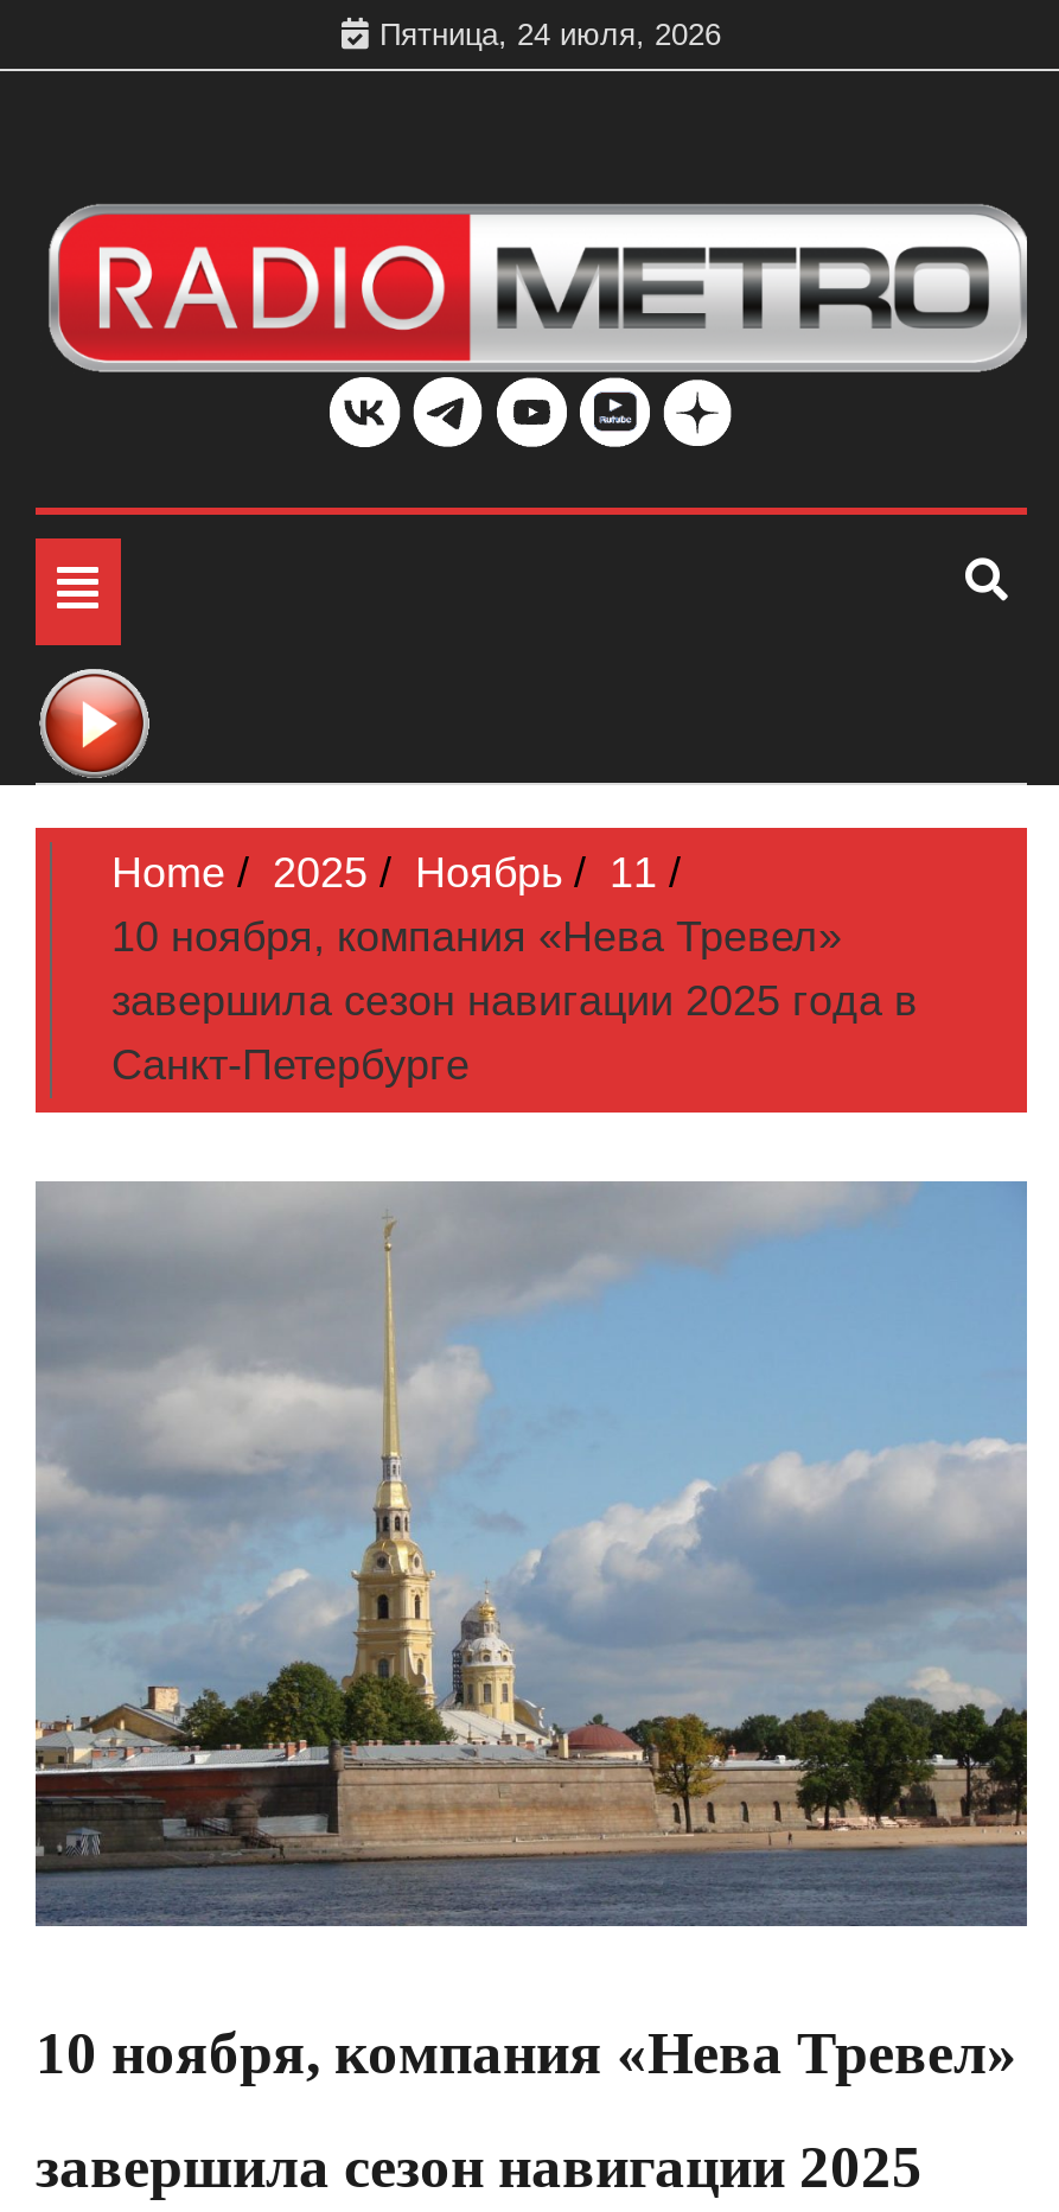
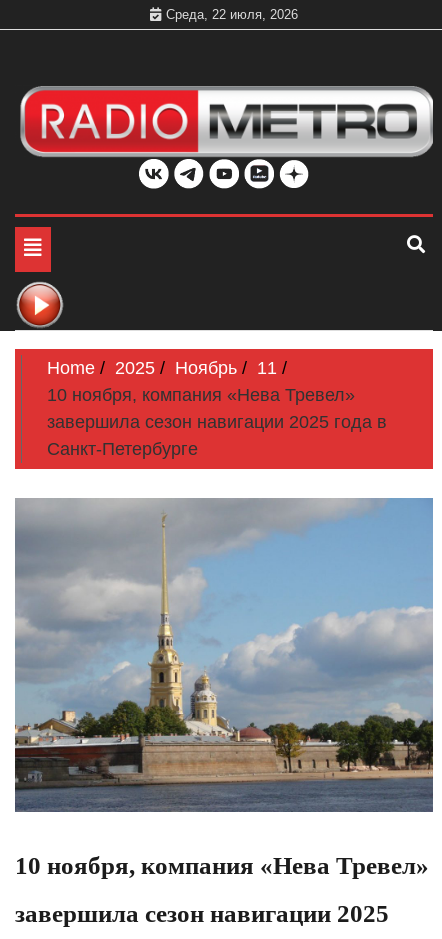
[379,17,721,52] Пятница, 24 июля, 2026 -> [166,7,298,22] Среда, 22 июля, 2026

